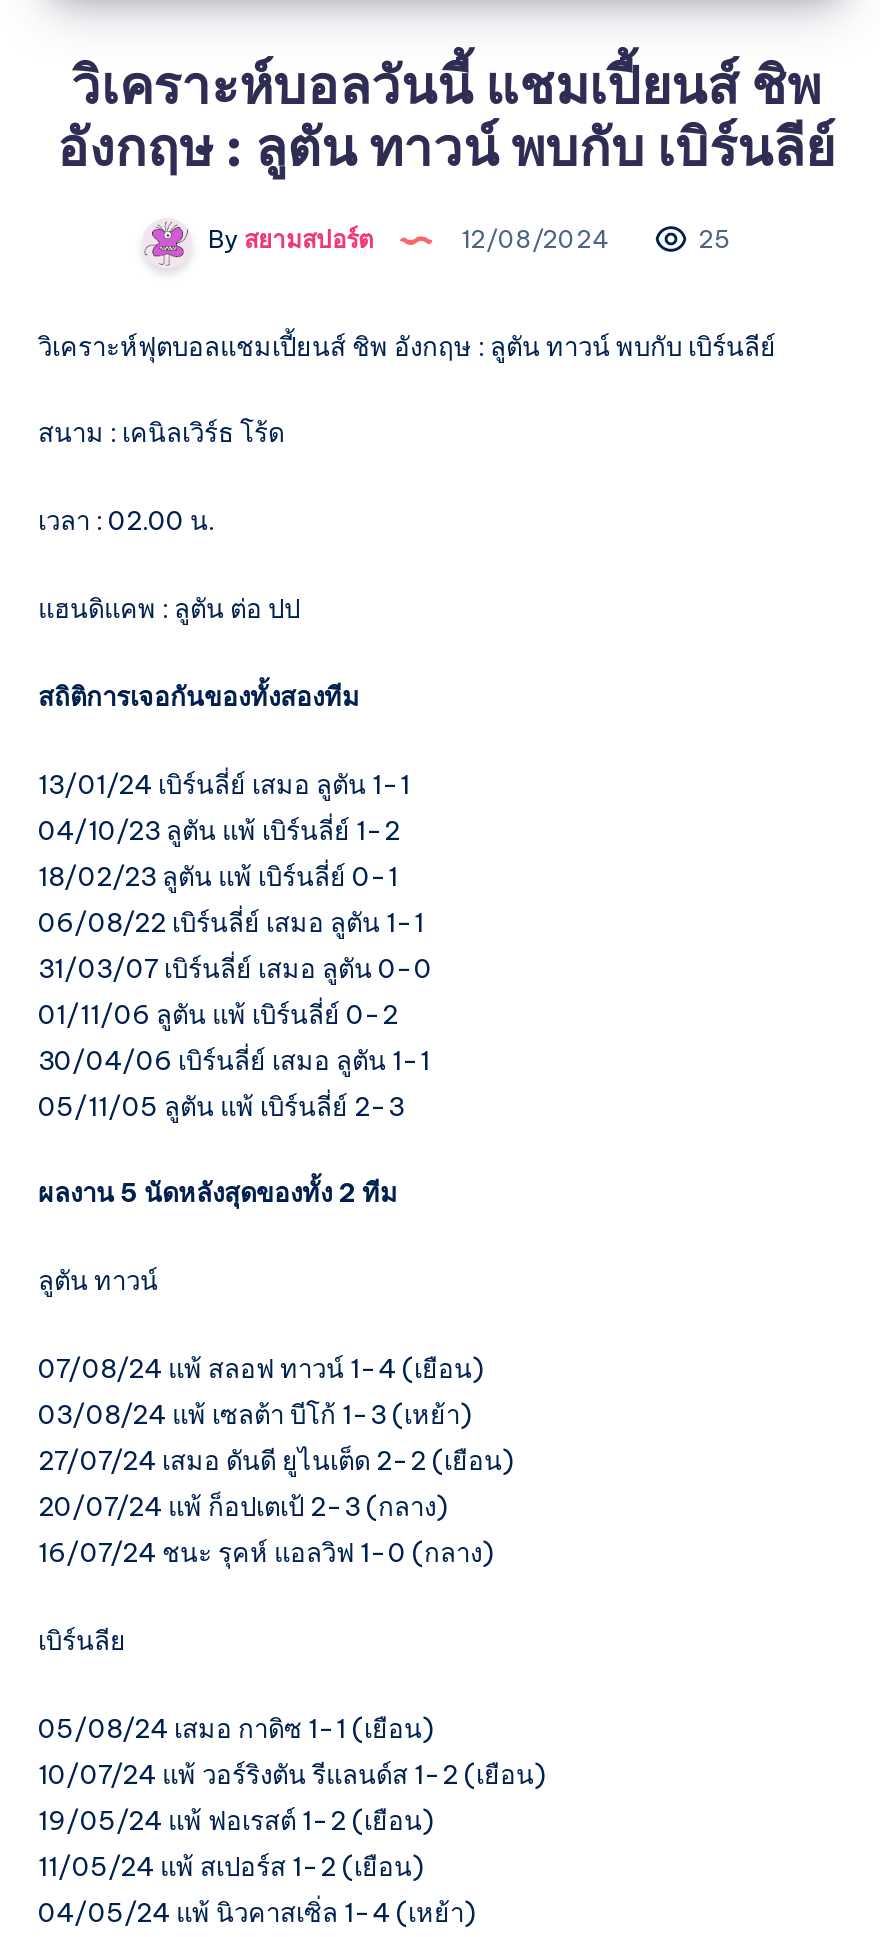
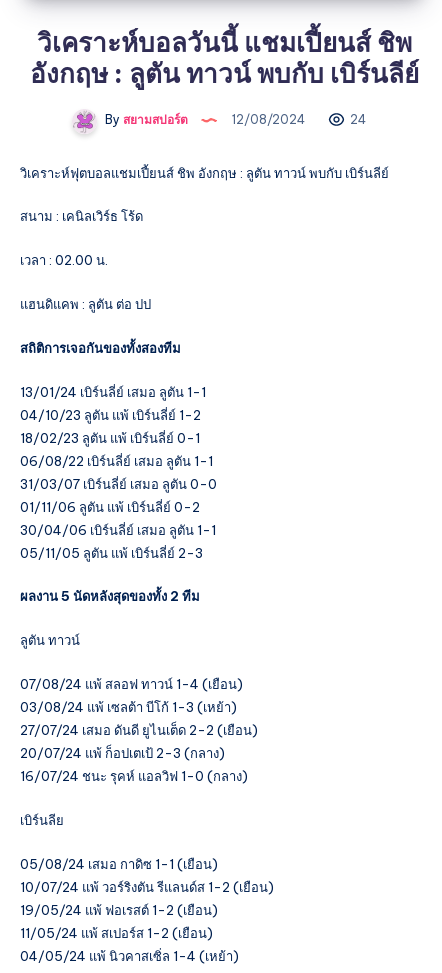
[692,225,730,255] 25 -> [347,112,366,127] 24

